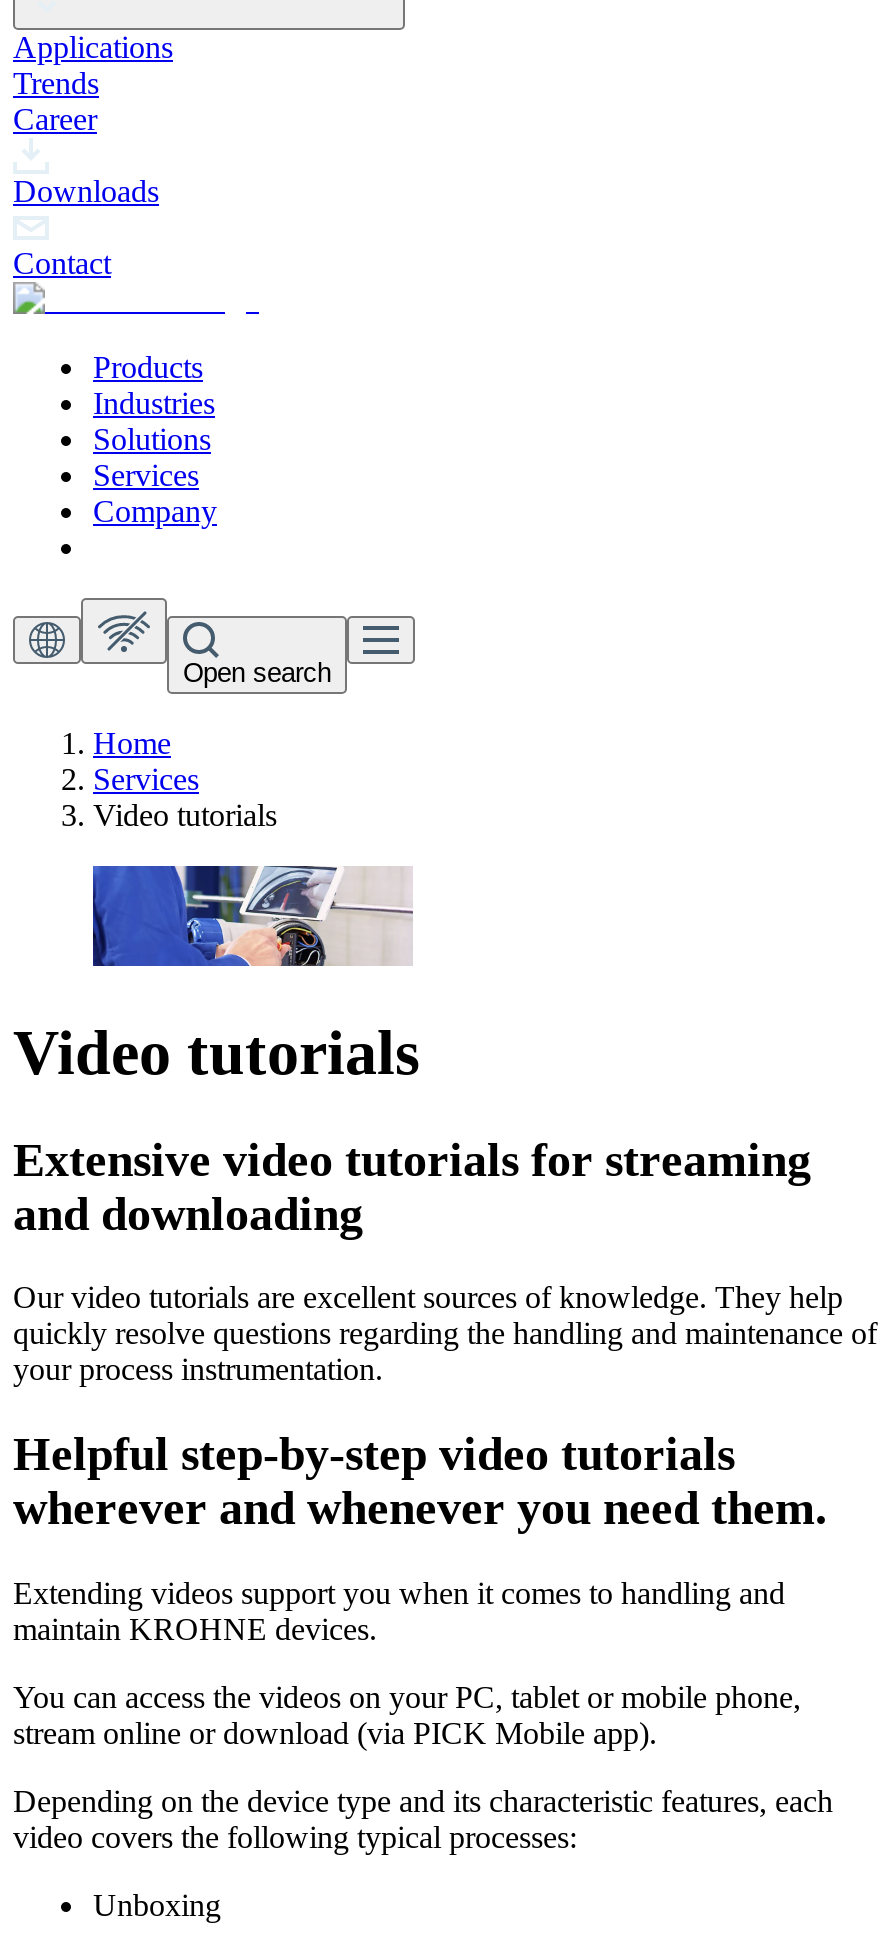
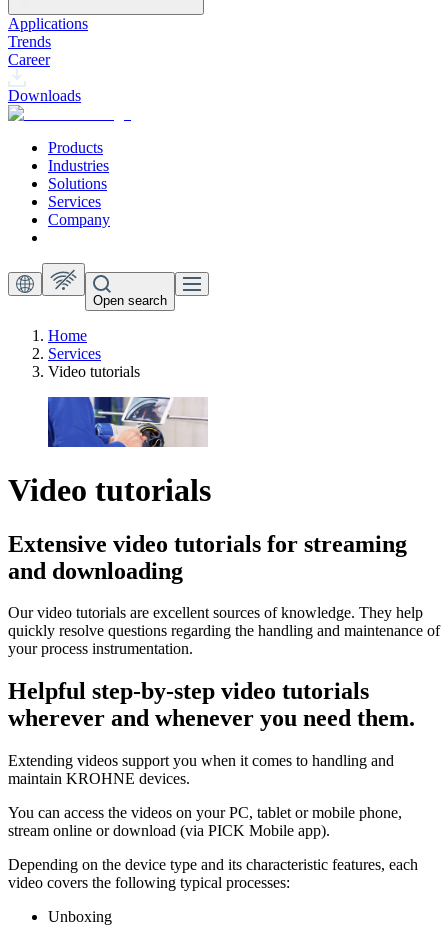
[13,245,111,279] Contact -> none

